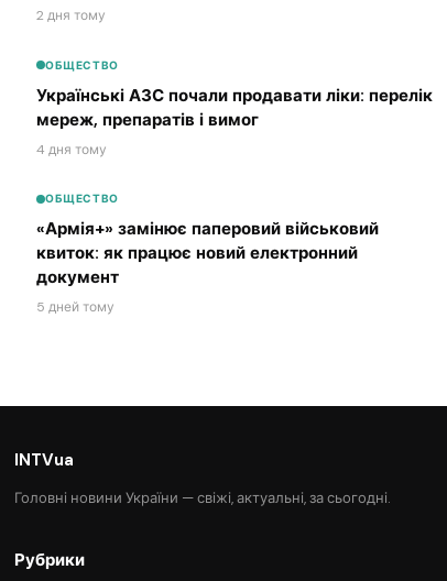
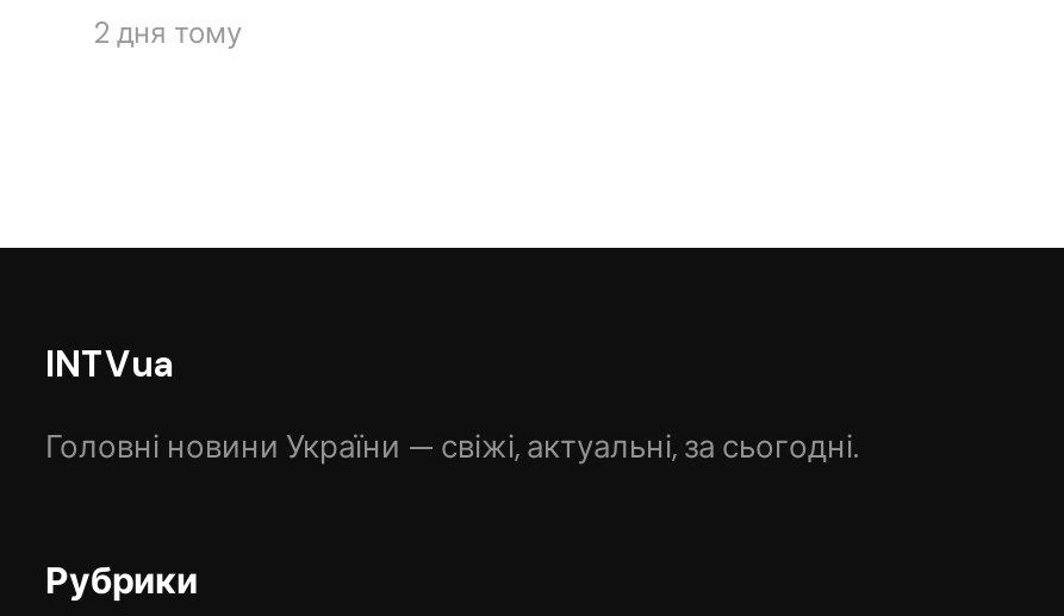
[36,58,433,316] ОБЩЕСТВО | Українські АЗС почали продавати ліки: перелік | мереж, препаратів і вимог | 4 дня тому | ОБЩЕСТВО | «Армія+» замінює паперовий військовий | квиток: як працює новий електронний | документ | 5 дней тому -> none

